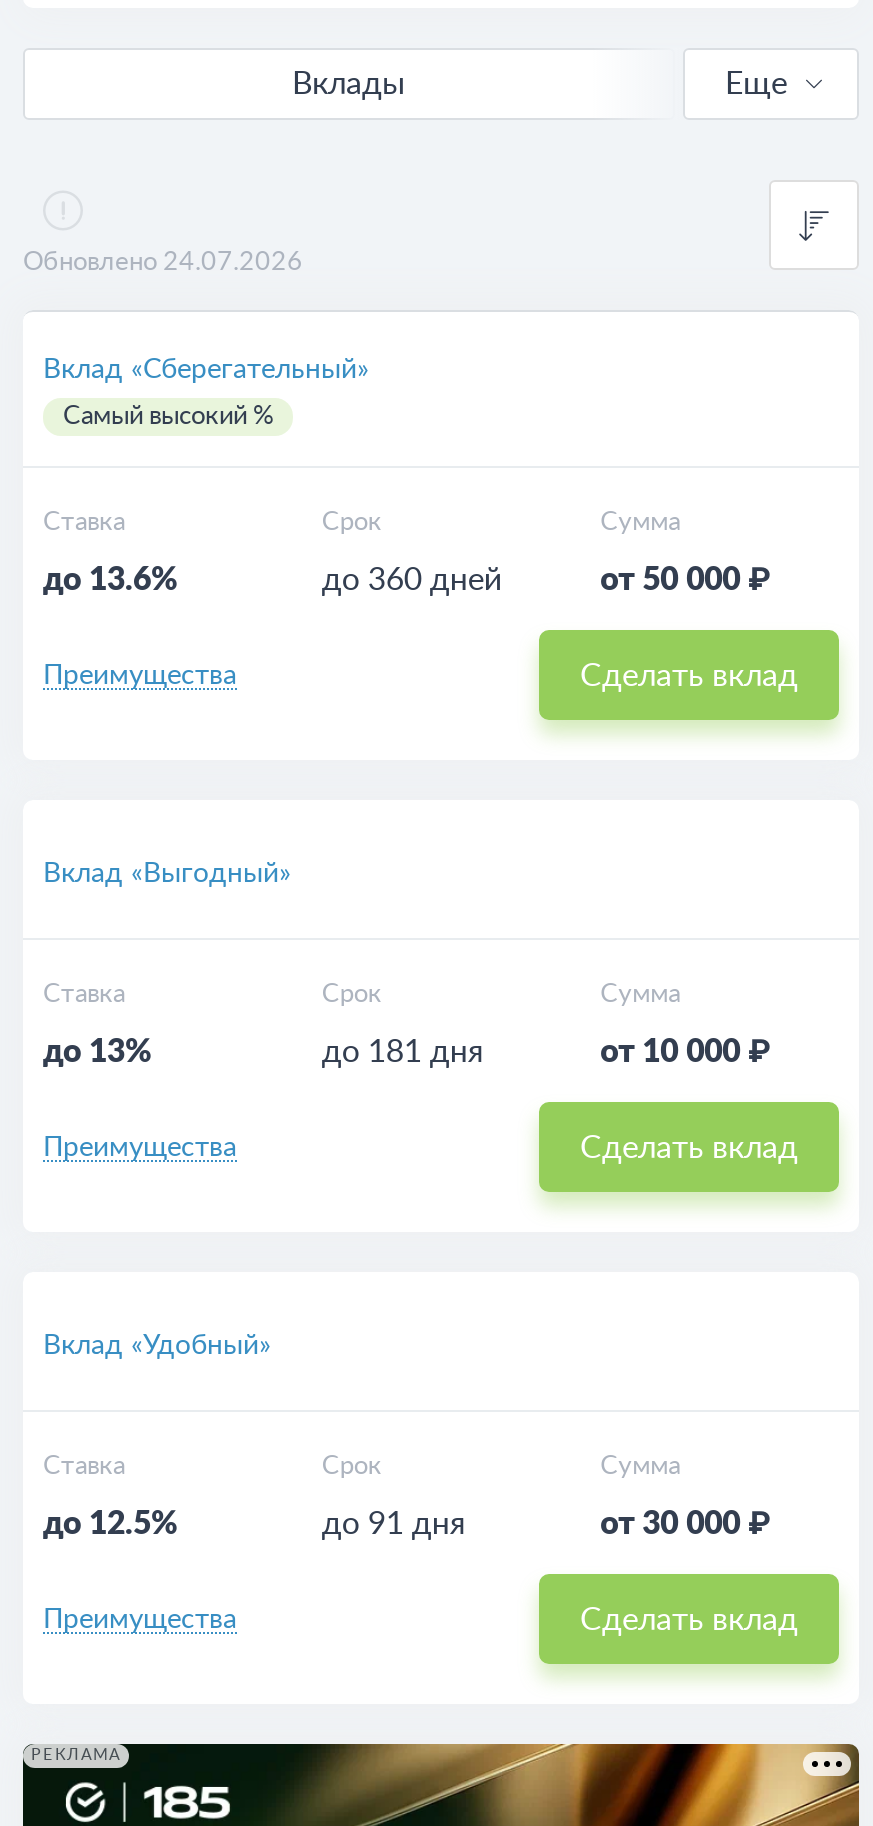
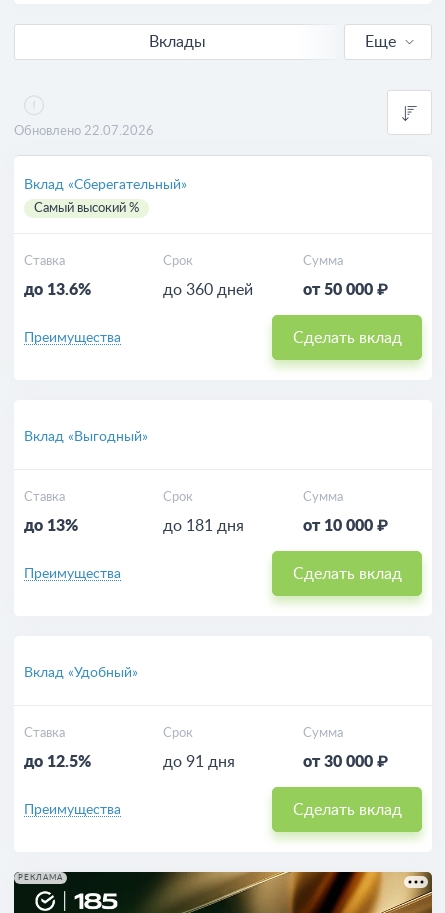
[23,250,303,276] Обновлено 24.07.2026 -> [14,125,154,138] Обновлено 22.07.2026

